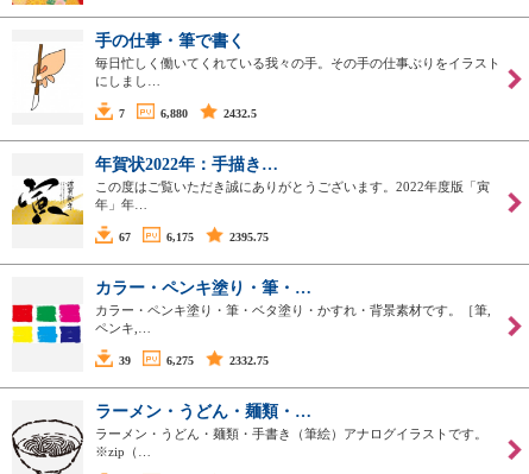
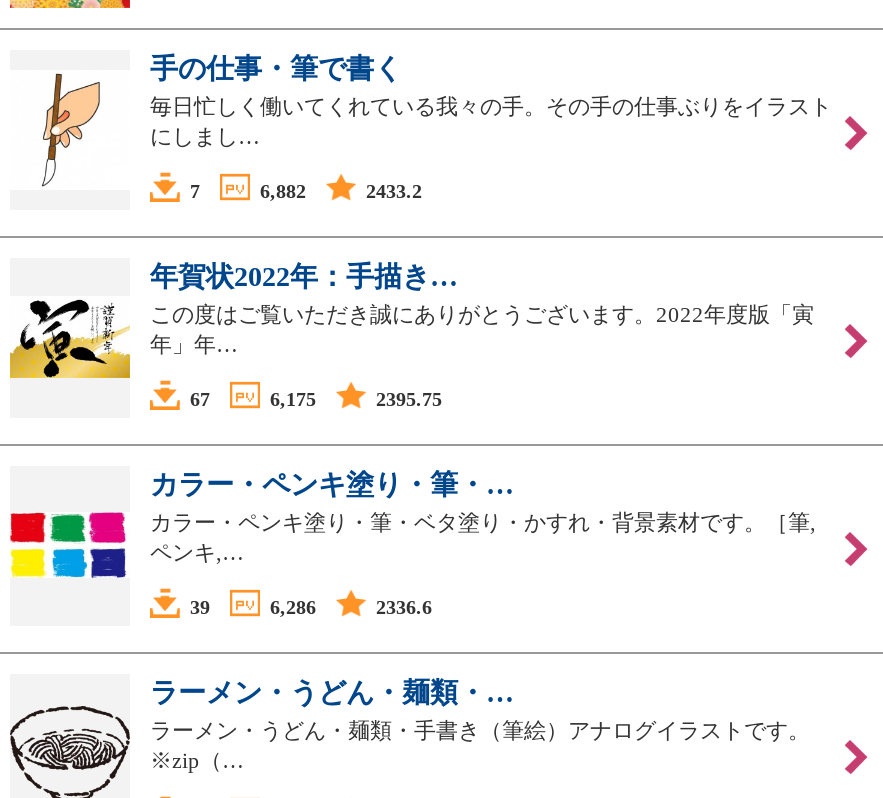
[160,107,188,120] 6,880 -> [260,180,306,202] 6,882
[223,107,257,120] 2432.5 -> [366,180,422,202] 2433.2
[166,354,194,367] 6,275 -> [270,596,316,618] 6,286
[229,354,269,367] 2332.75 -> [376,596,432,618] 2336.6

